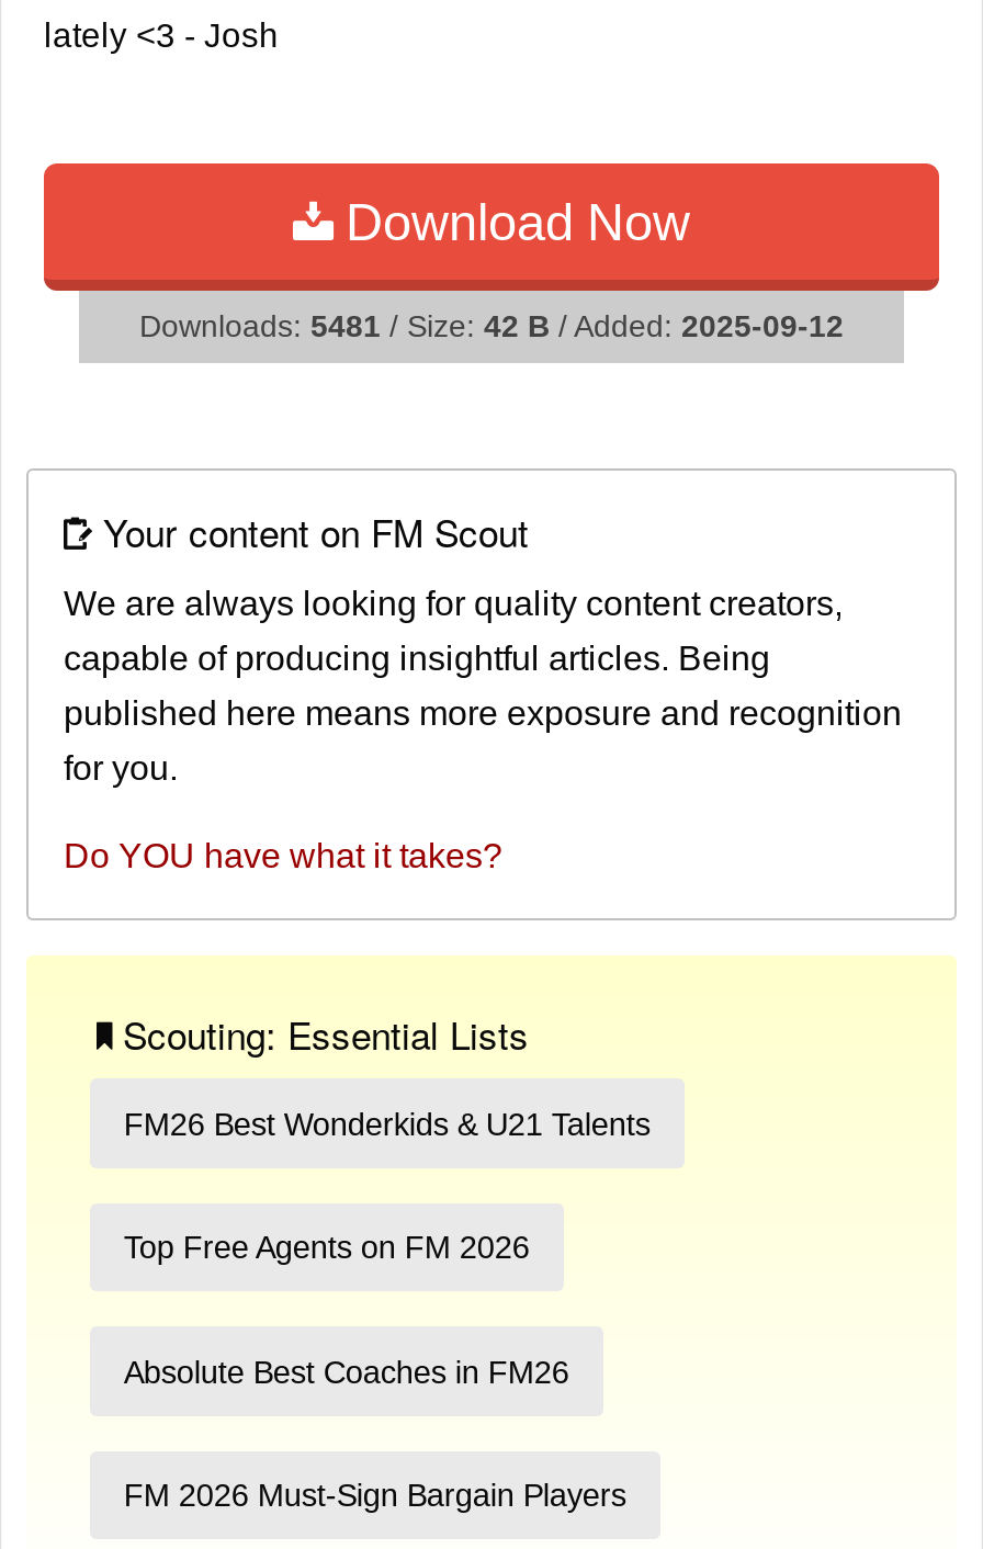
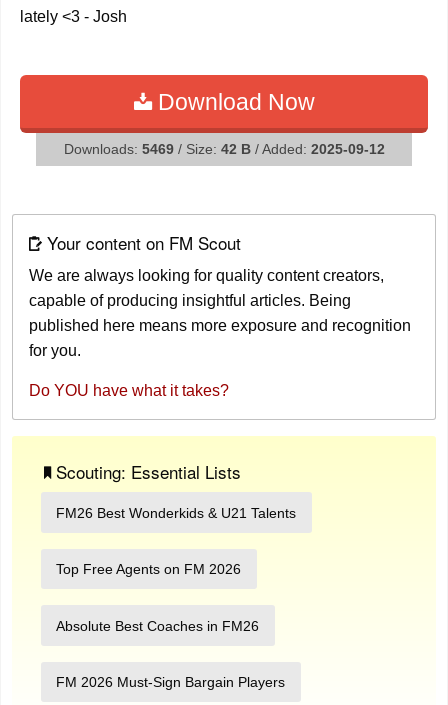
[139,309,844,344] Downloads: 5481 / Size: 42 B / Added: 2025-09-12 -> [63,141,384,157] Downloads: 5469 / Size: 42 B / Added: 2025-09-12

